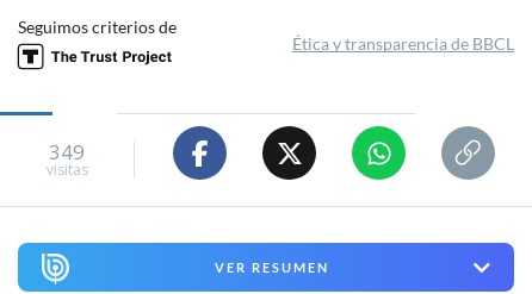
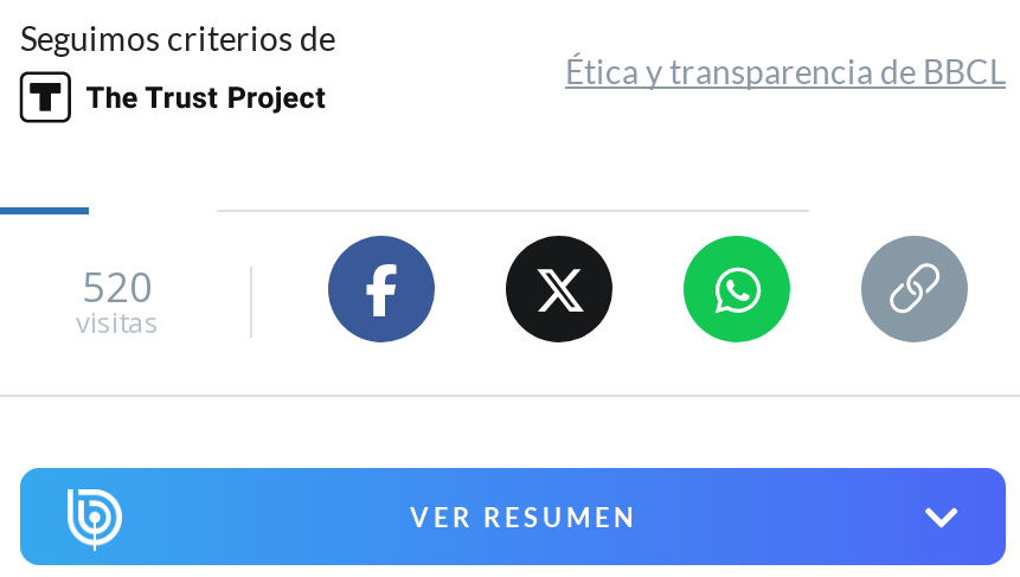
[49,138,85,165] 349 -> [82,259,153,314] 520

